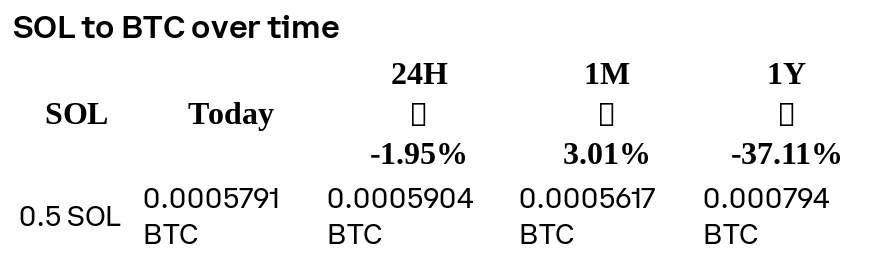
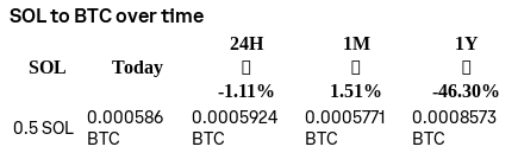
[370,137,468,171] -1.95% -> [217,81,274,101] -1.11%
[563,137,651,171] 3.01% -> [330,81,382,101] 1.51%
[731,137,843,171] -37.11% -> [432,81,500,101] -46.30%
[143,181,279,217] 0.0005791 -> [87,107,163,128] 0.000586
[327,181,473,217] 0.0005904 -> [192,107,277,128] 0.0005924
[519,181,655,217] 0.0005617 -> [305,107,385,128] 0.0005771
[703,181,829,217] 0.000794 -> [412,107,497,128] 0.0008573

